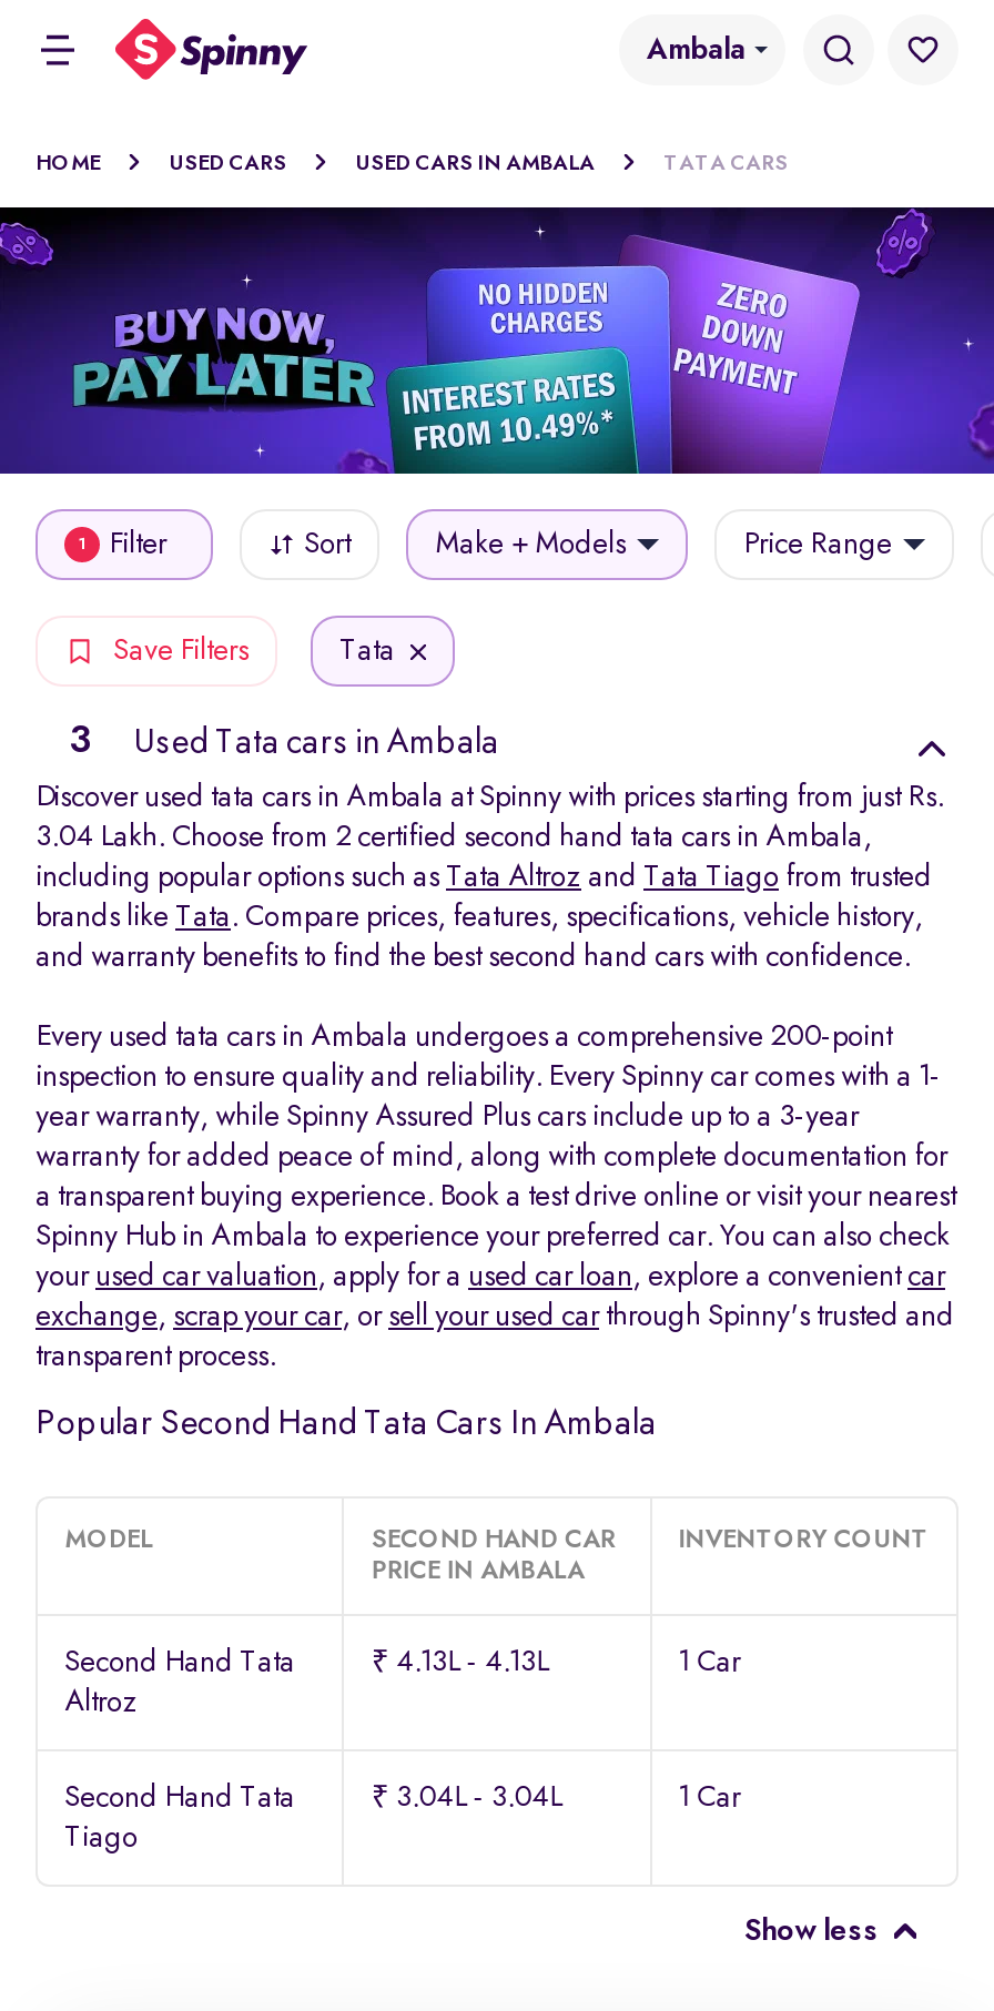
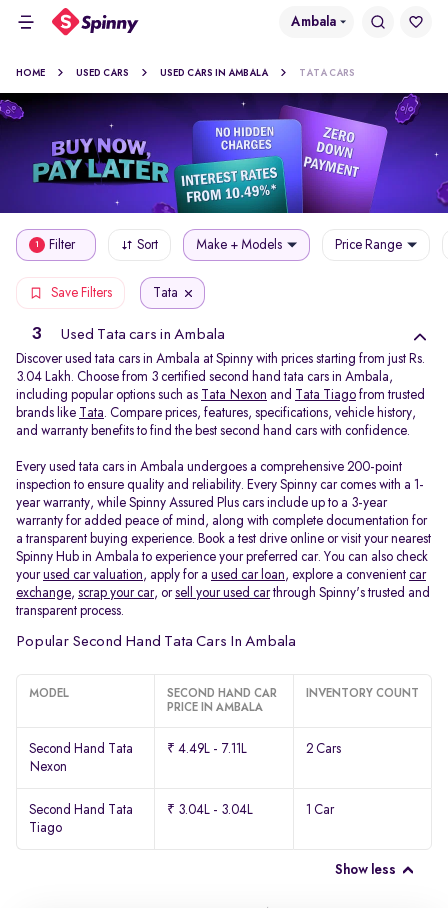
[35,822,872,853] 3.04 Lakh. Choose from 2 certified second hand tata cars in Ambala, -> [16,370,393,384] 3.04 Lakh. Choose from 3 certified second hand tata cars in Ambala,
[35,862,932,893] including popular options such as Tata Altroz and Tata Tiago from trusted -> [16,388,425,402] including popular options such as Tata Nexon and Tata Tiago from trusted
[371,1647,740,1678] ₹ 4.13L - 4.13L | 1 Car -> [167,742,341,756] ₹ 4.49L - 7.11L | 2 Cars
[64,1687,138,1718] Altroz -> [29,760,67,774] Nexon

